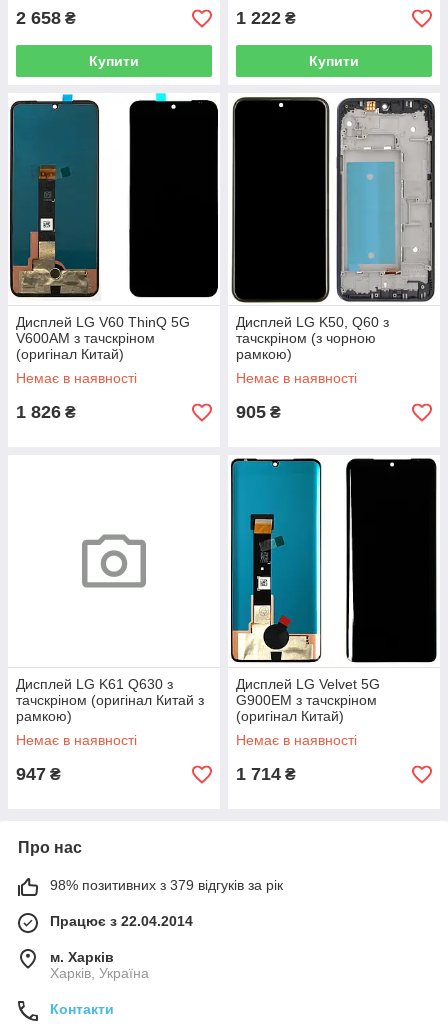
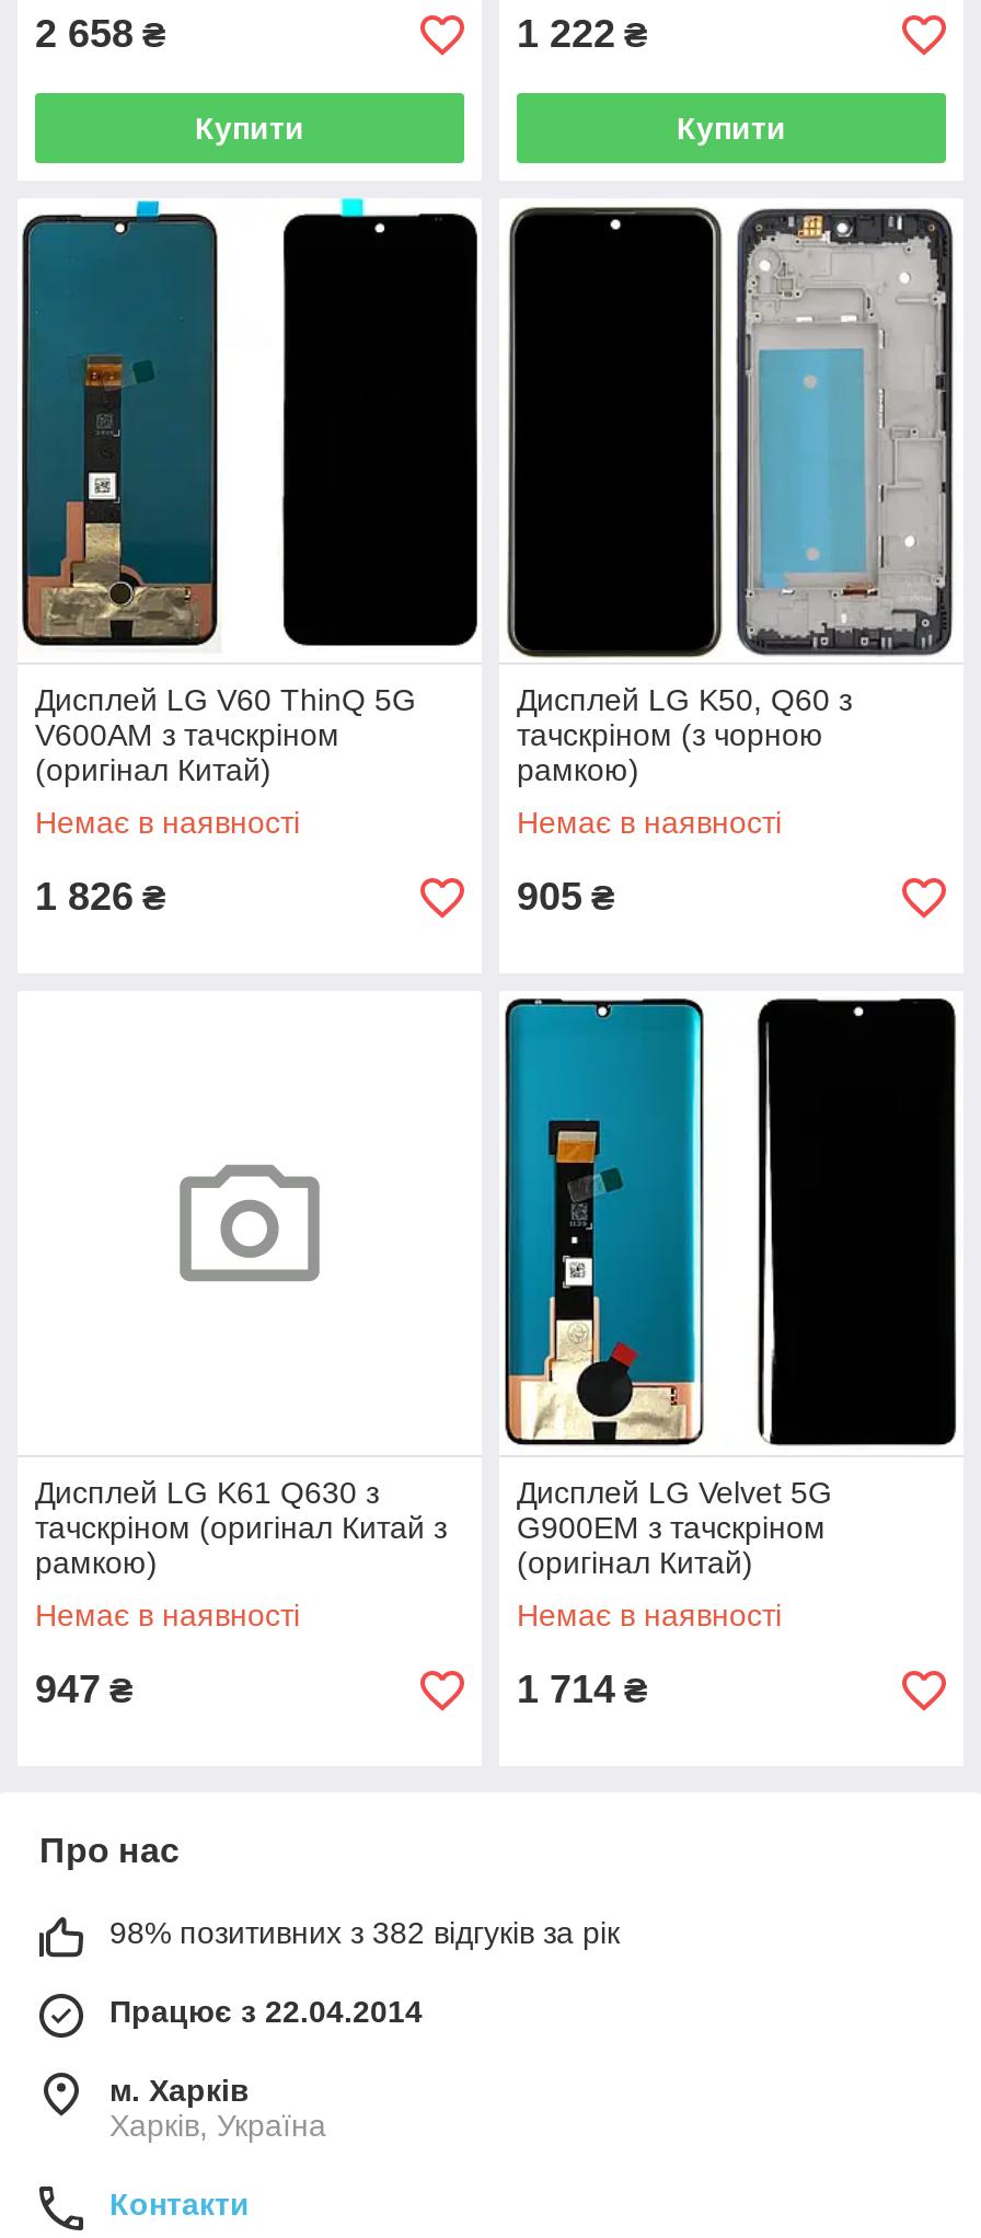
[50,877,283,893] 98% позитивних з 379 відгуків за рік -> [109,1915,620,1950] 98% позитивних з 382 відгуків за рік

